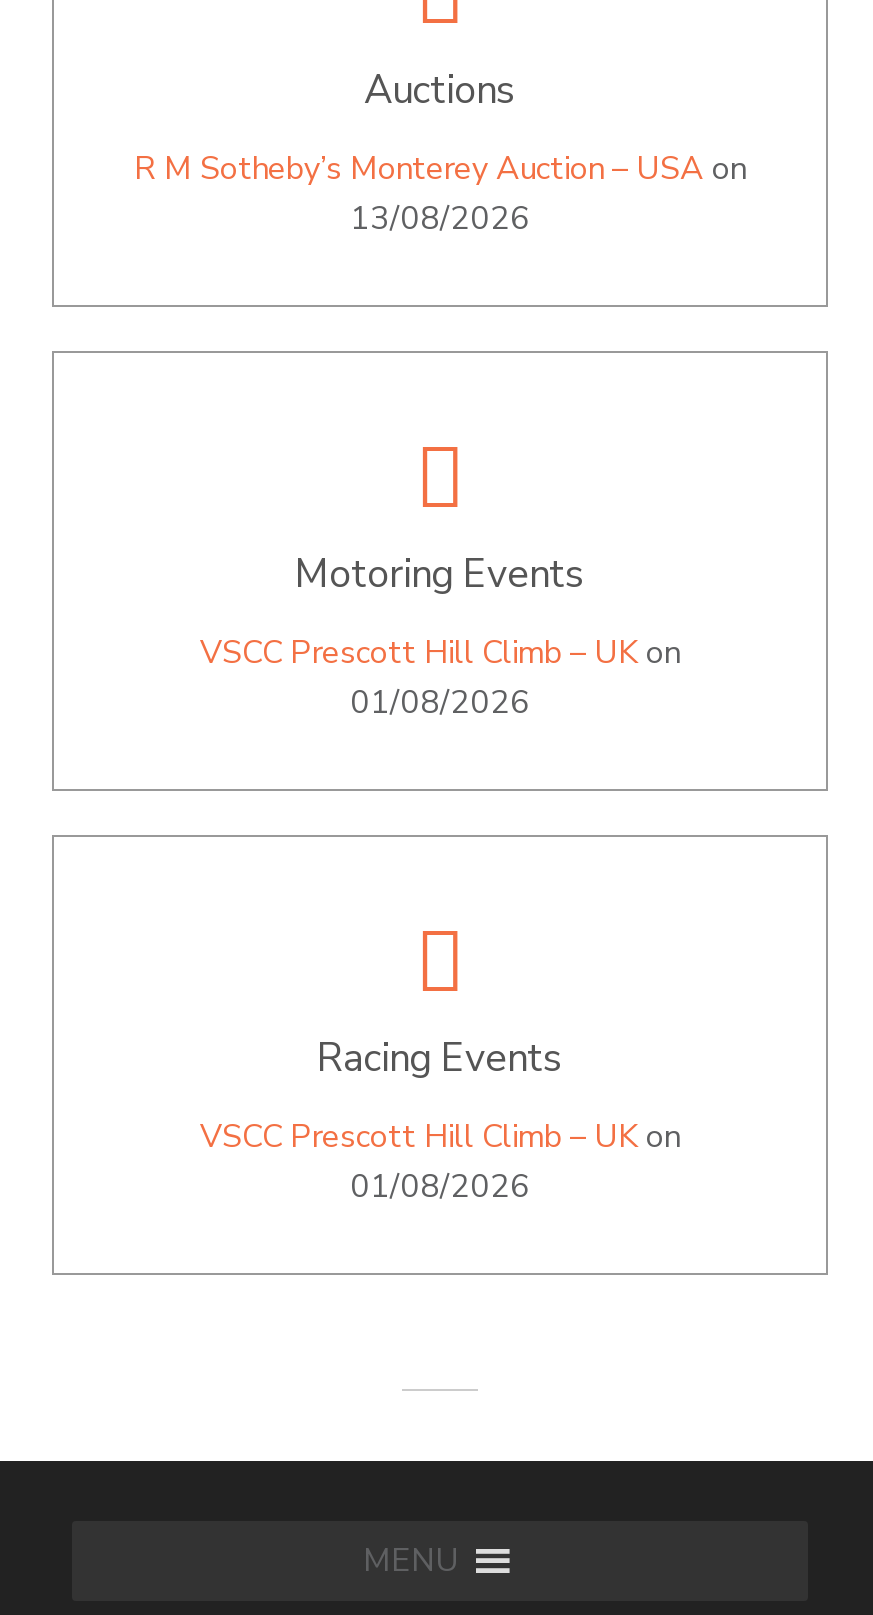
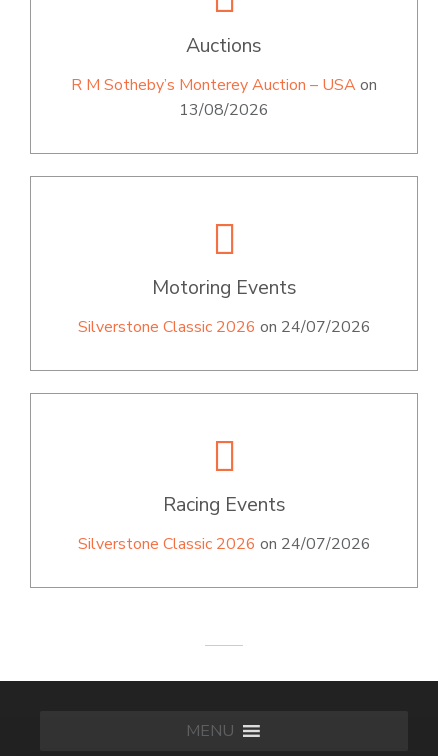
[200,632,680,726] VSCC Prescott Hill Climb – UK on | 01/08/2026 -> [77,316,370,338] Silverstone Classic 2026 on 24/07/2026
[200,1116,680,1210] VSCC Prescott Hill Climb – UK on | 01/08/2026 -> [77,533,370,555] Silverstone Classic 2026 on 24/07/2026

